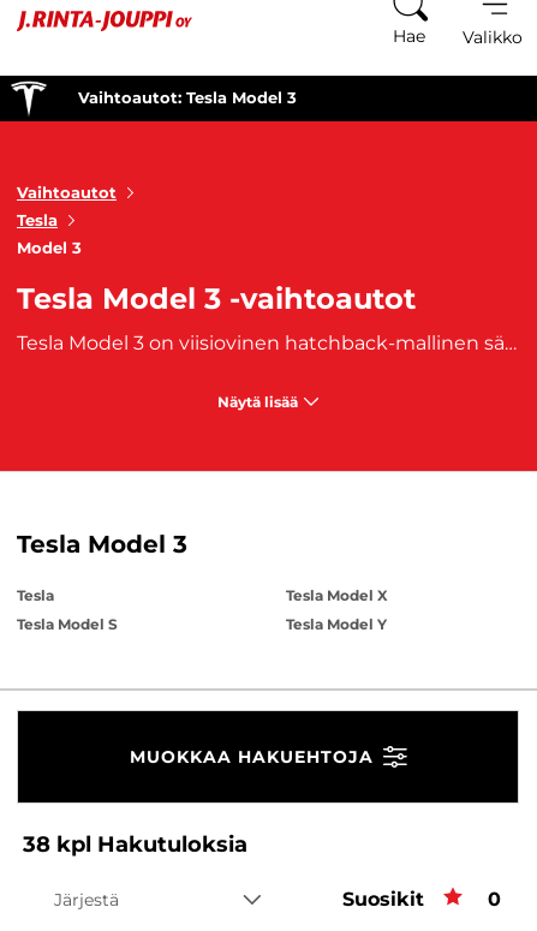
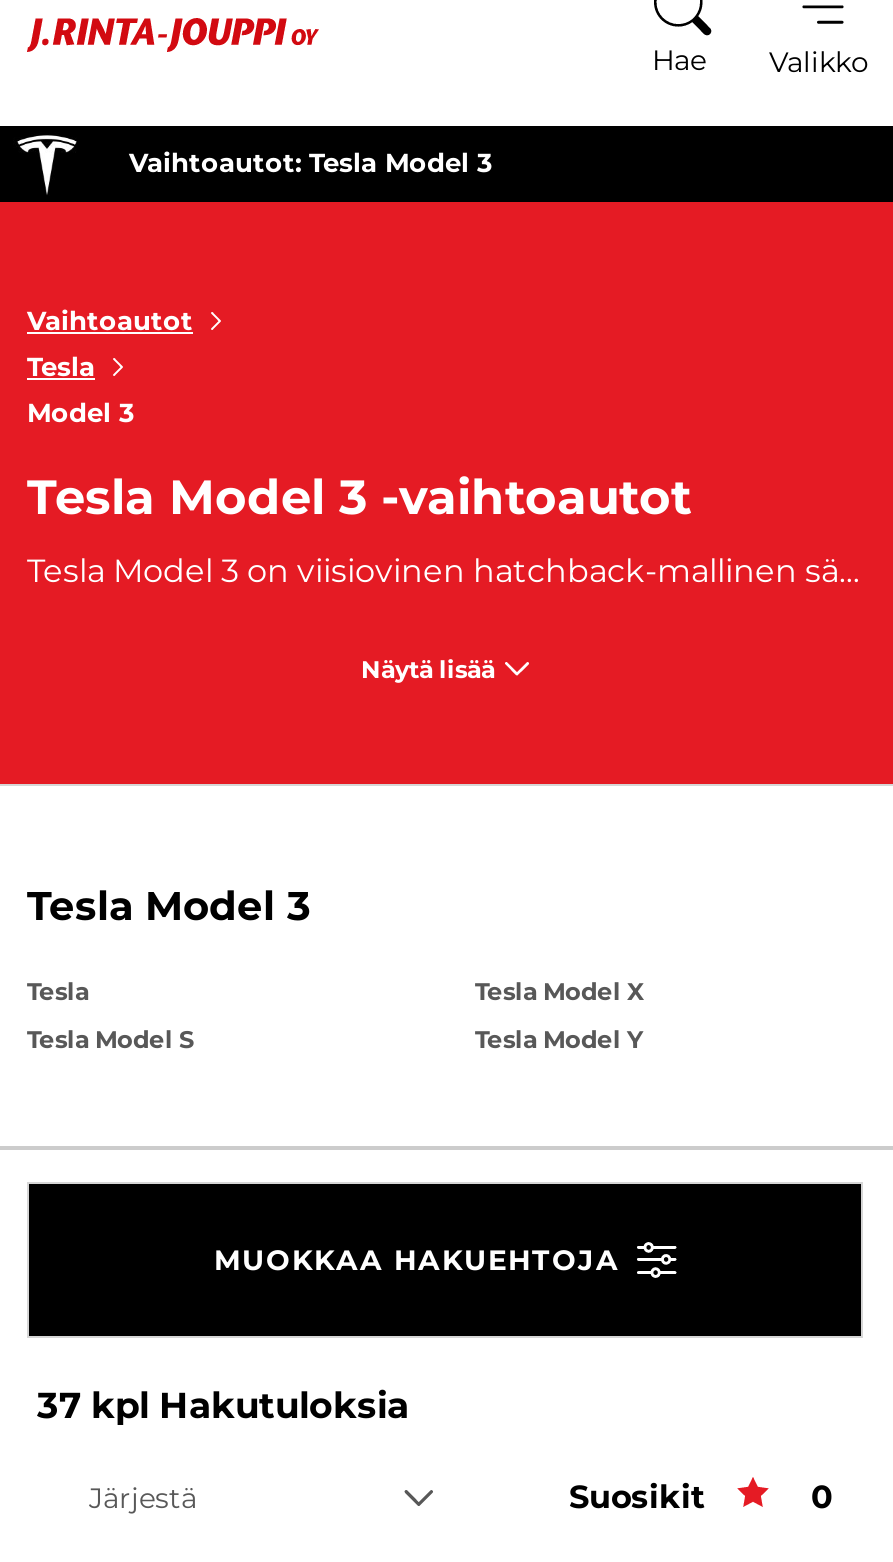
[23,831,247,858] 38 kpl Hakutuloksia -> [37,1384,409,1428] 37 kpl Hakutuloksia

